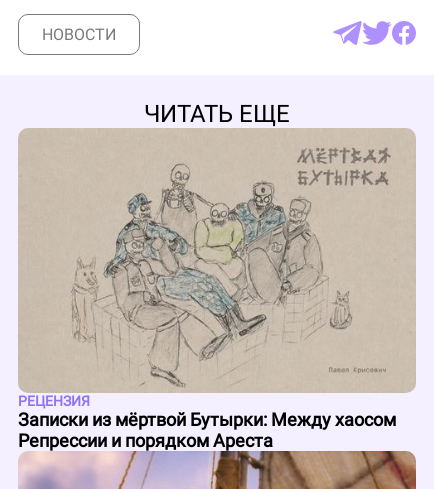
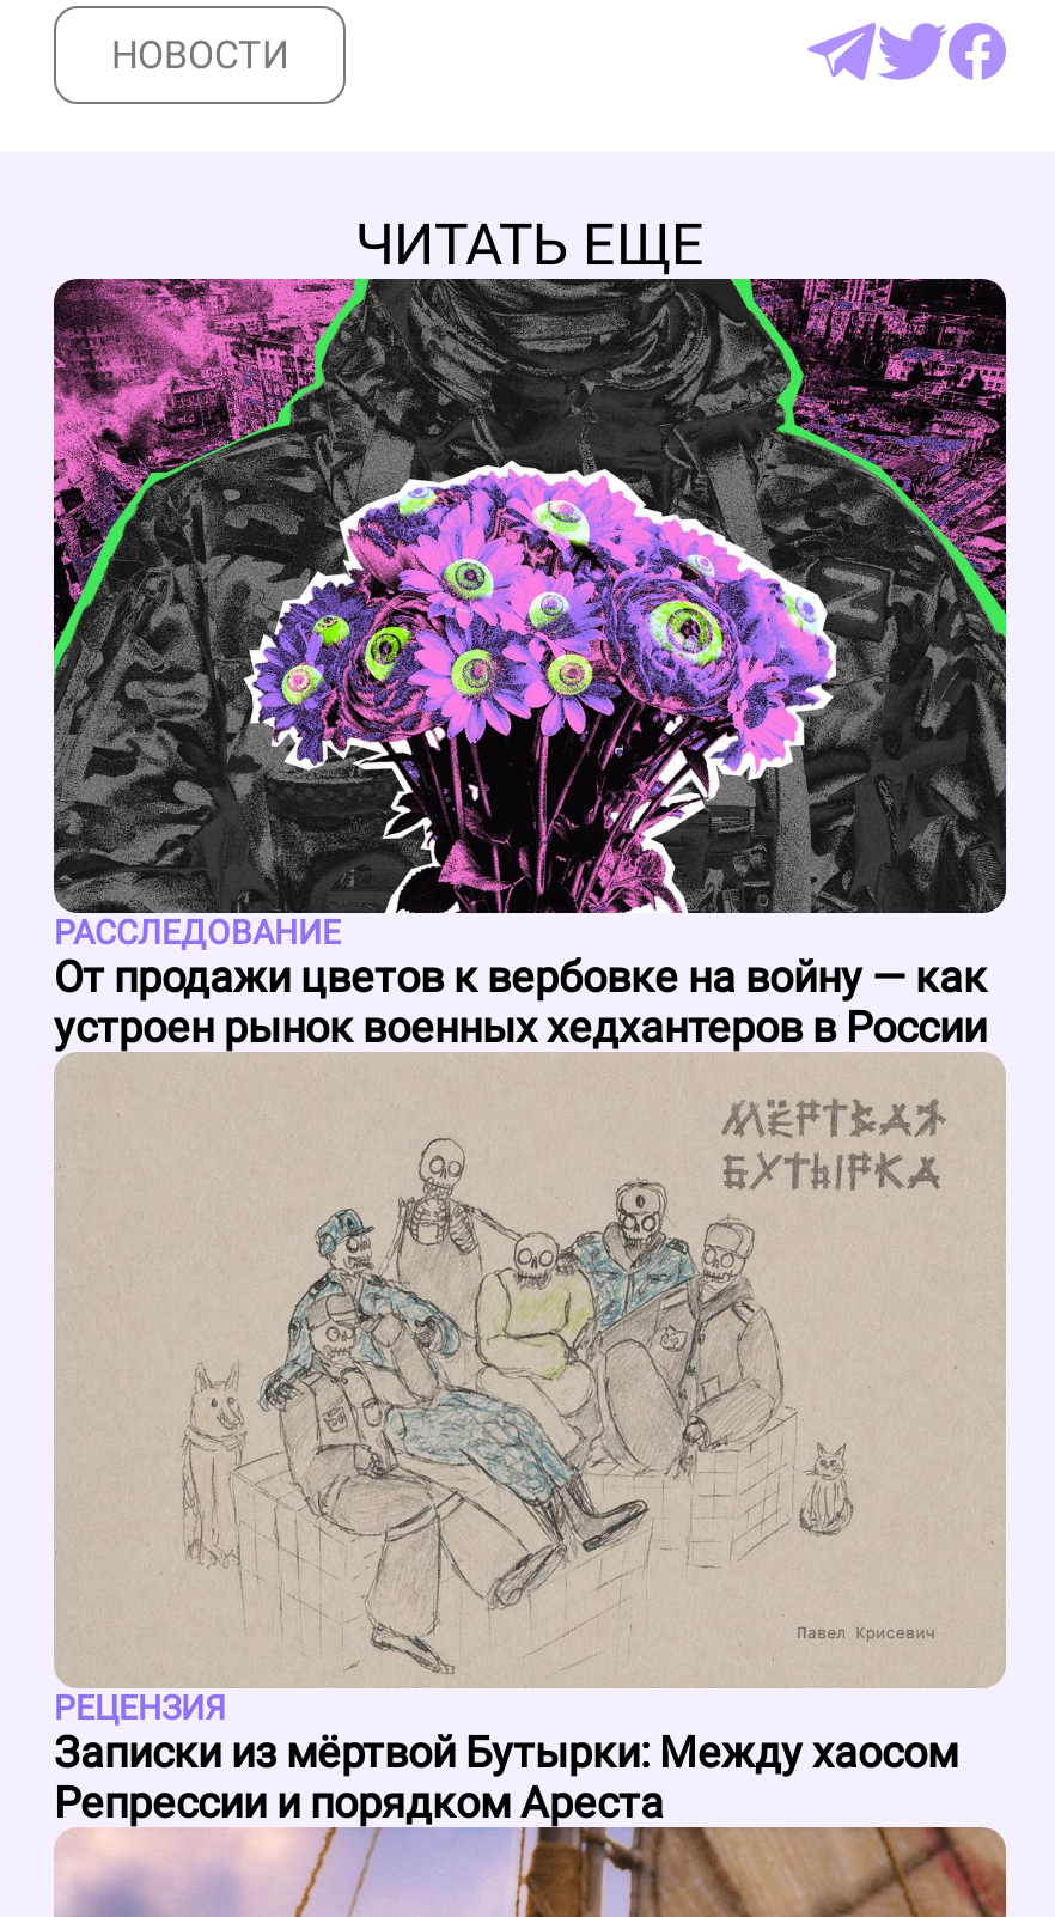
none -> [51,276,1008,1053] [image] | РАССЛЕДОВАНИЕ | От продажи цветов к вербовке на войну — как | устроен рынок военных хедхантеров в России

